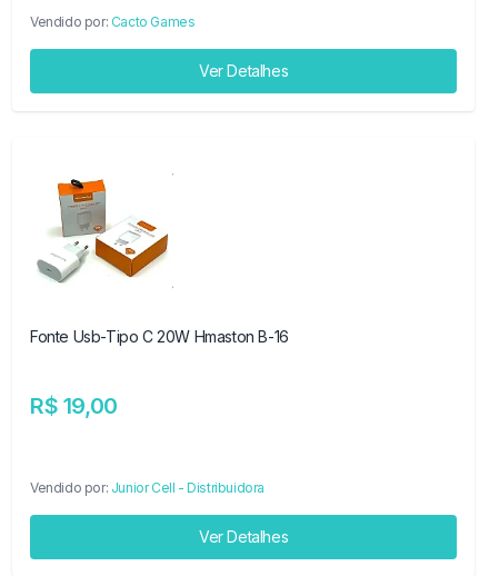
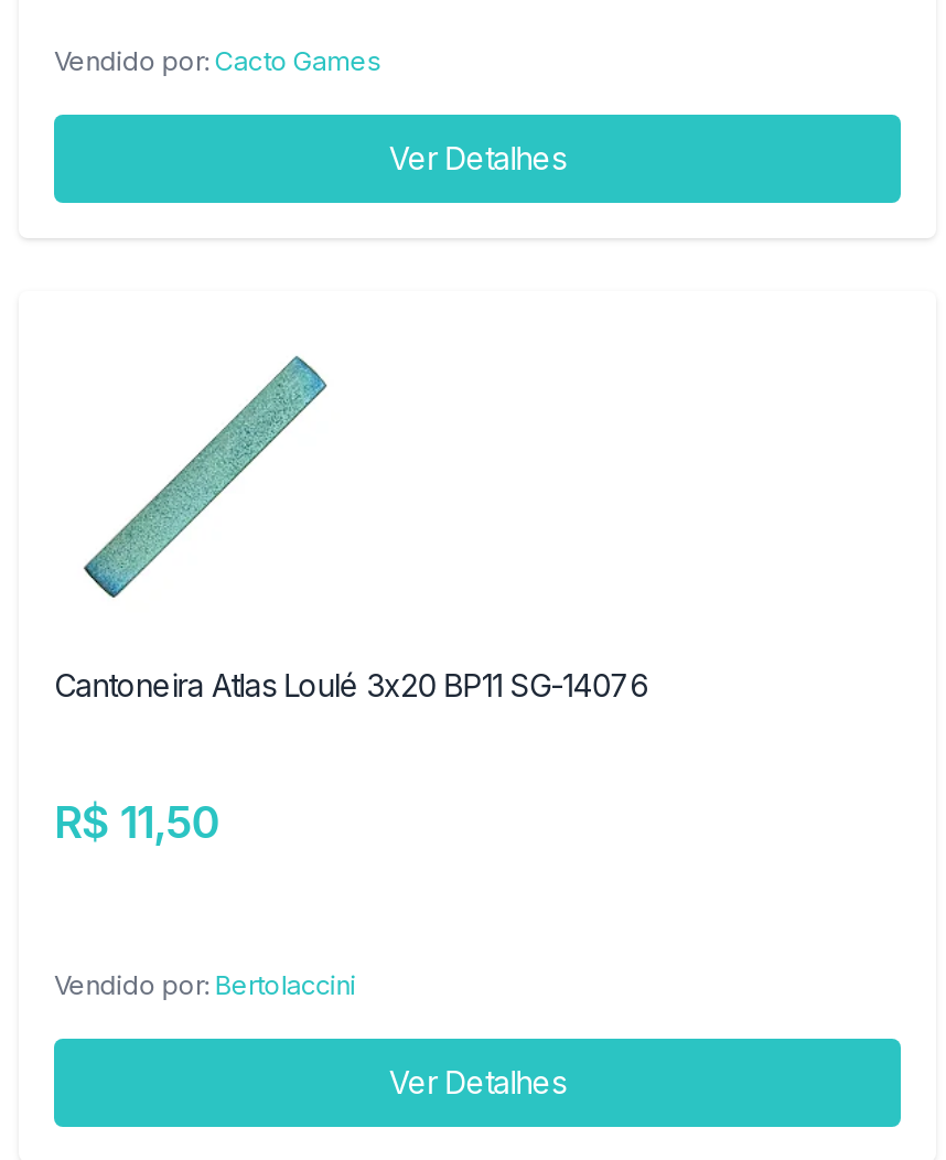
[30,171,289,346] [image] | Fonte Usb-Tipo C 20W Hmaston B-16 -> [54,355,649,703] [image] | Cantoneira Atlas Loulé 3x20 BP11 SG-14076
[30,393,118,419] R$ 19,00 -> [54,796,219,849] R$ 11,50
[30,479,265,496] Vendido por: Junior Cell - Distribuidora -> [54,968,356,1001] Vendido por: Bertolaccini

